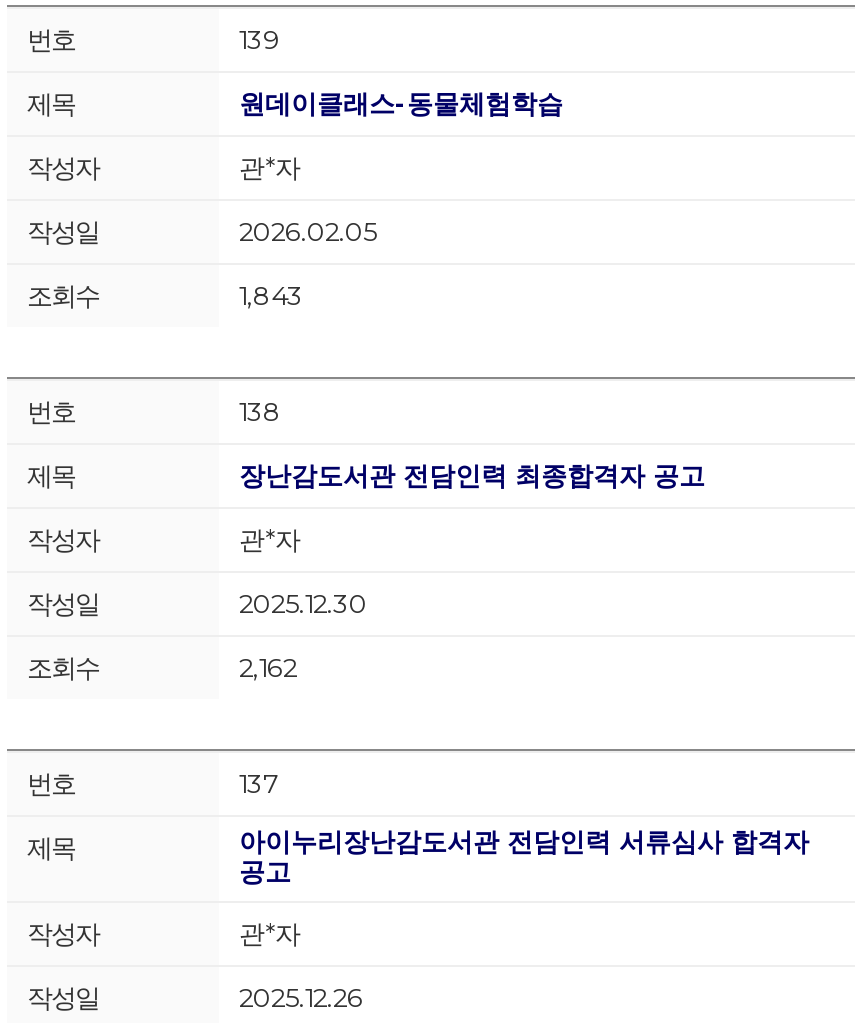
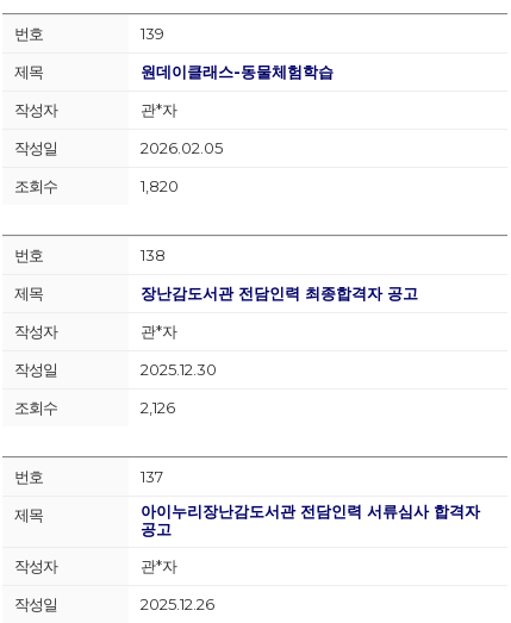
[239,279,303,311] 1,843 -> [141,176,179,195] 1,820
[239,651,297,683] 2,162 -> [141,398,175,417] 2,126

